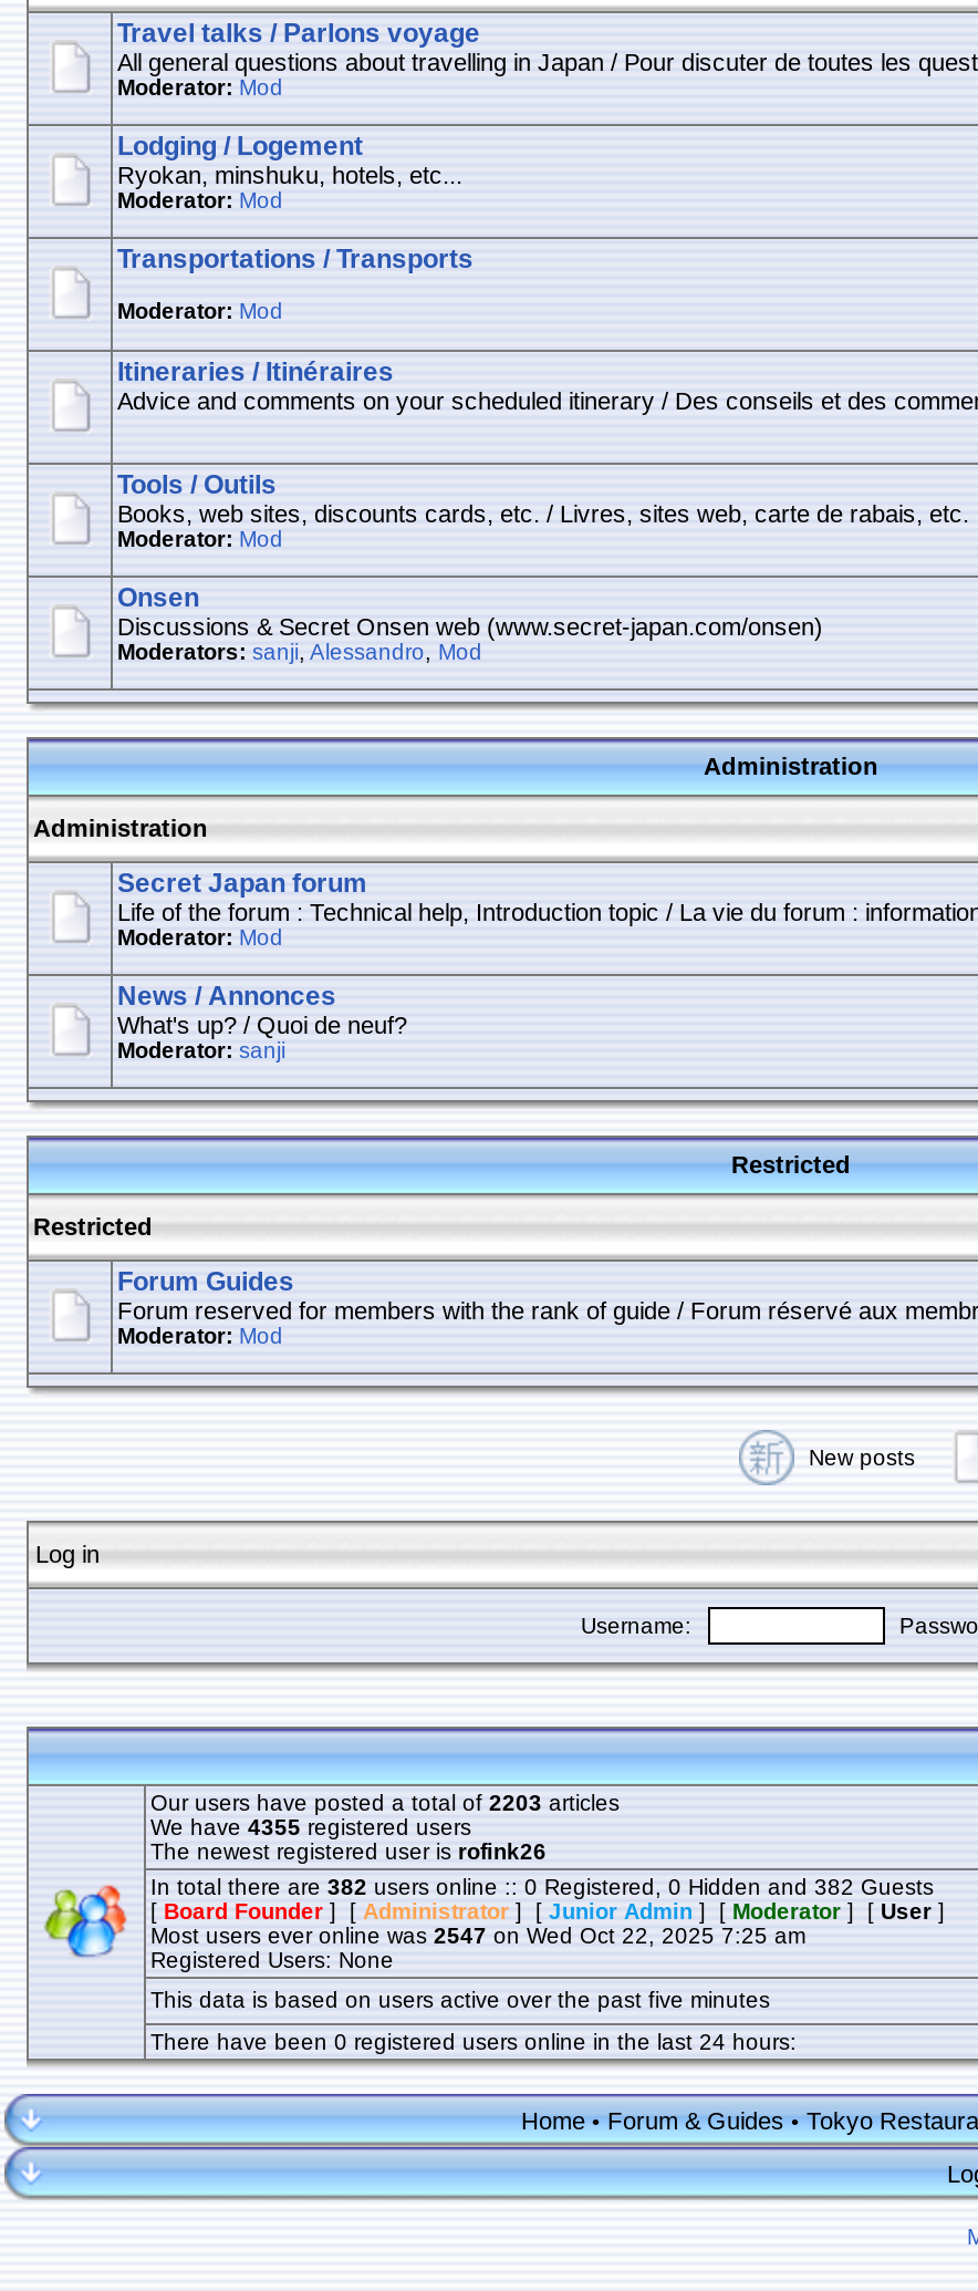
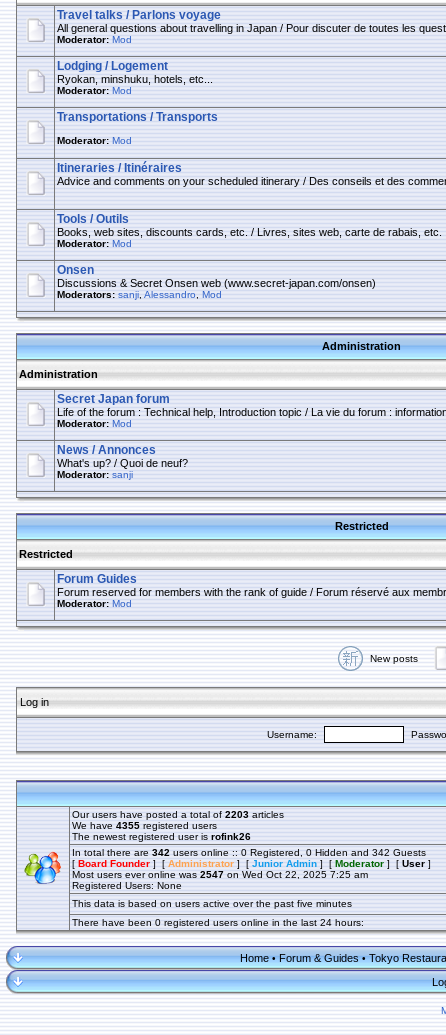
[150,1875,934,1899] In total there are 382 users online :: 0 Registered, 0 Hidden and 382 Guests -> [72,847,426,858] In total there are 342 users online :: 0 Registered, 0 Hidden and 342 Guests

